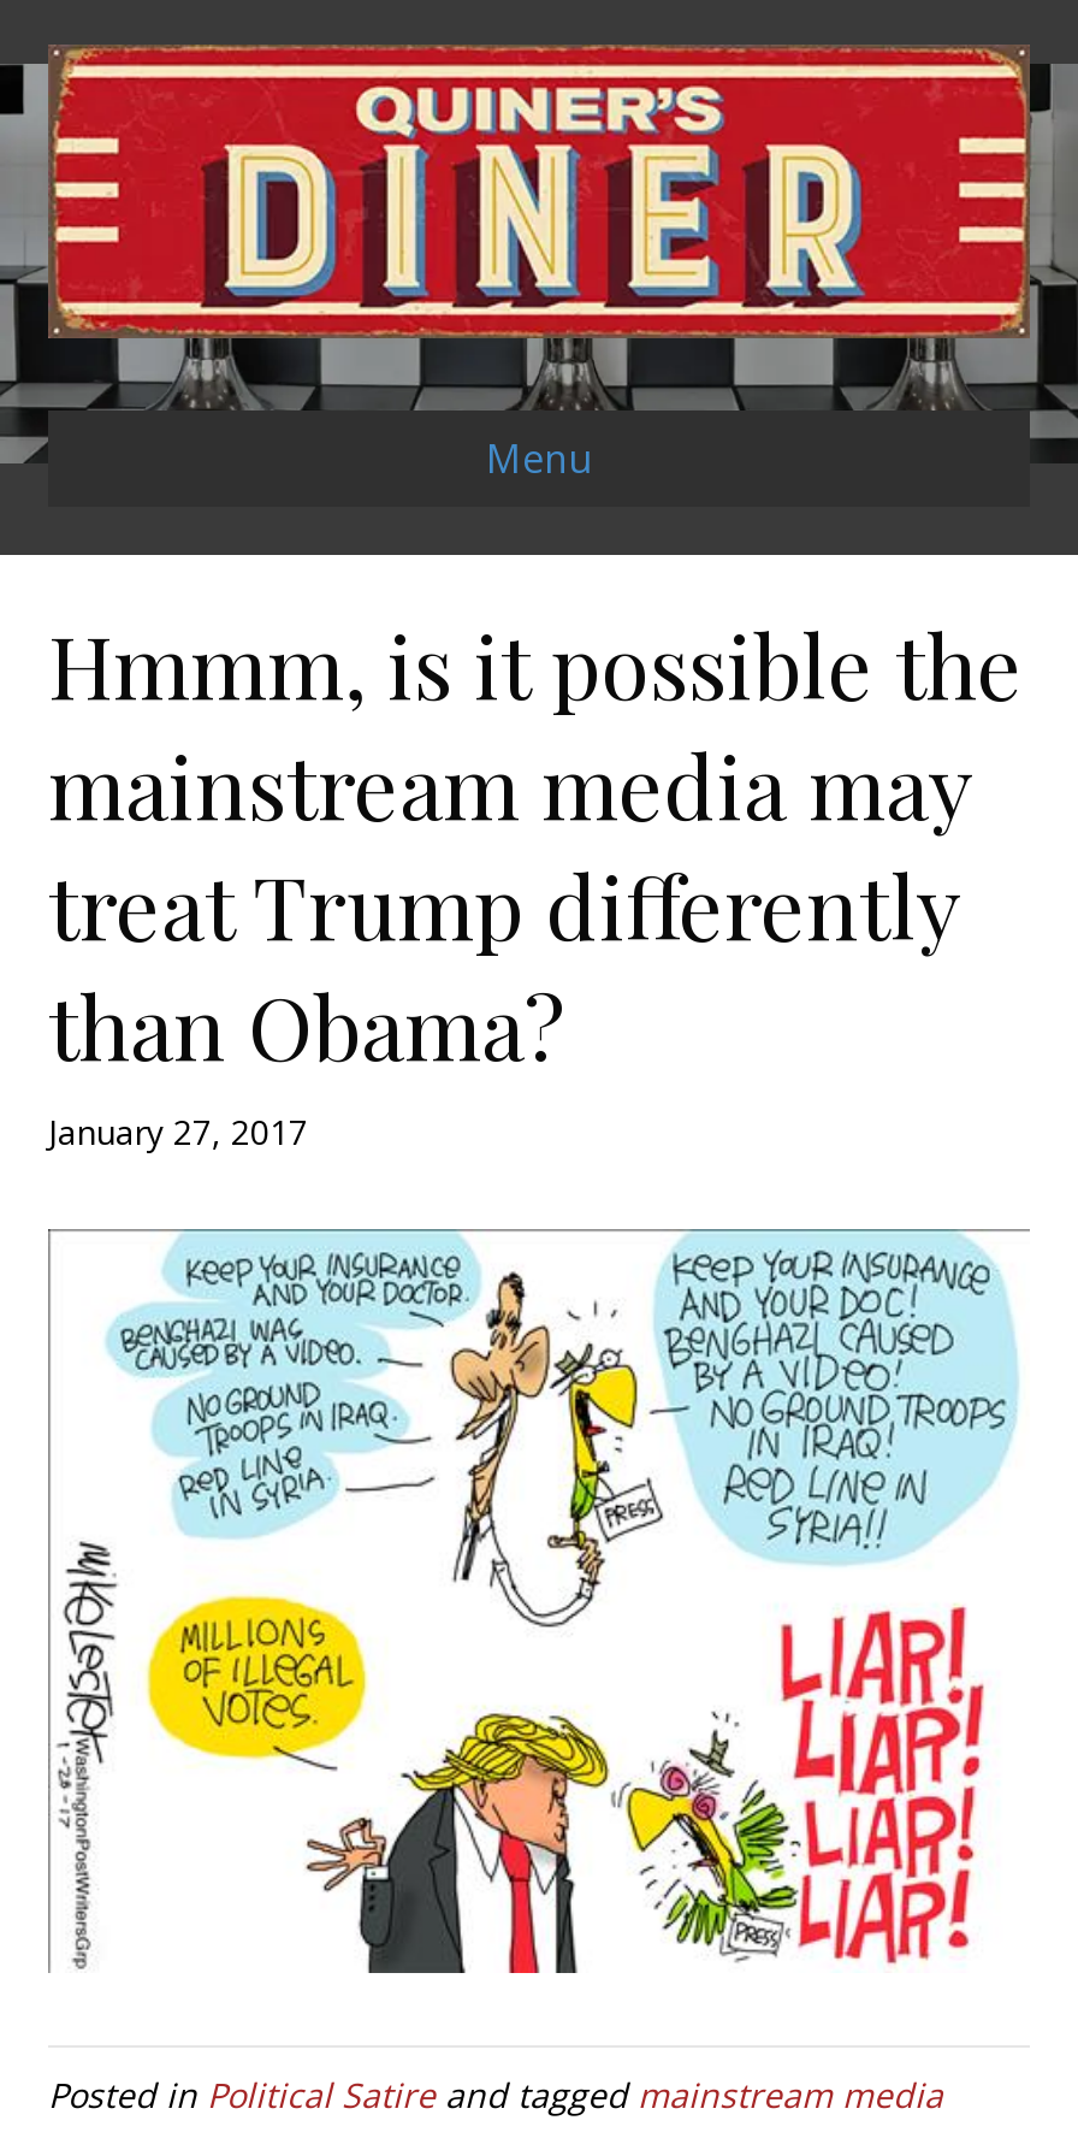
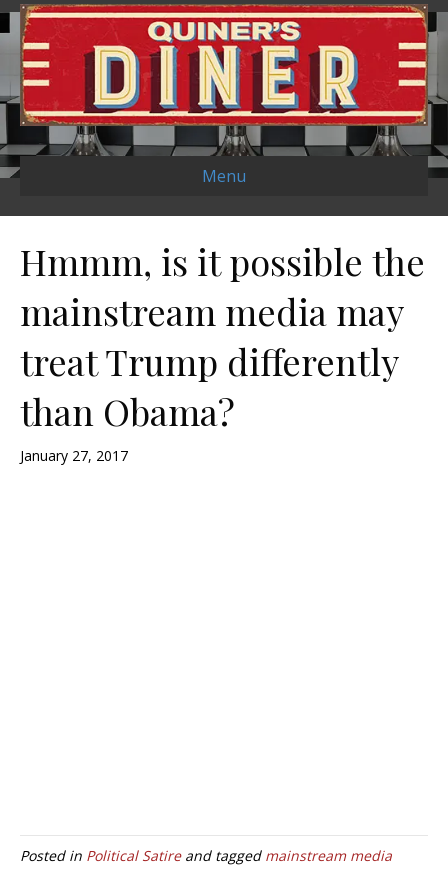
[48,1227,1027,1975] [image] -> none

